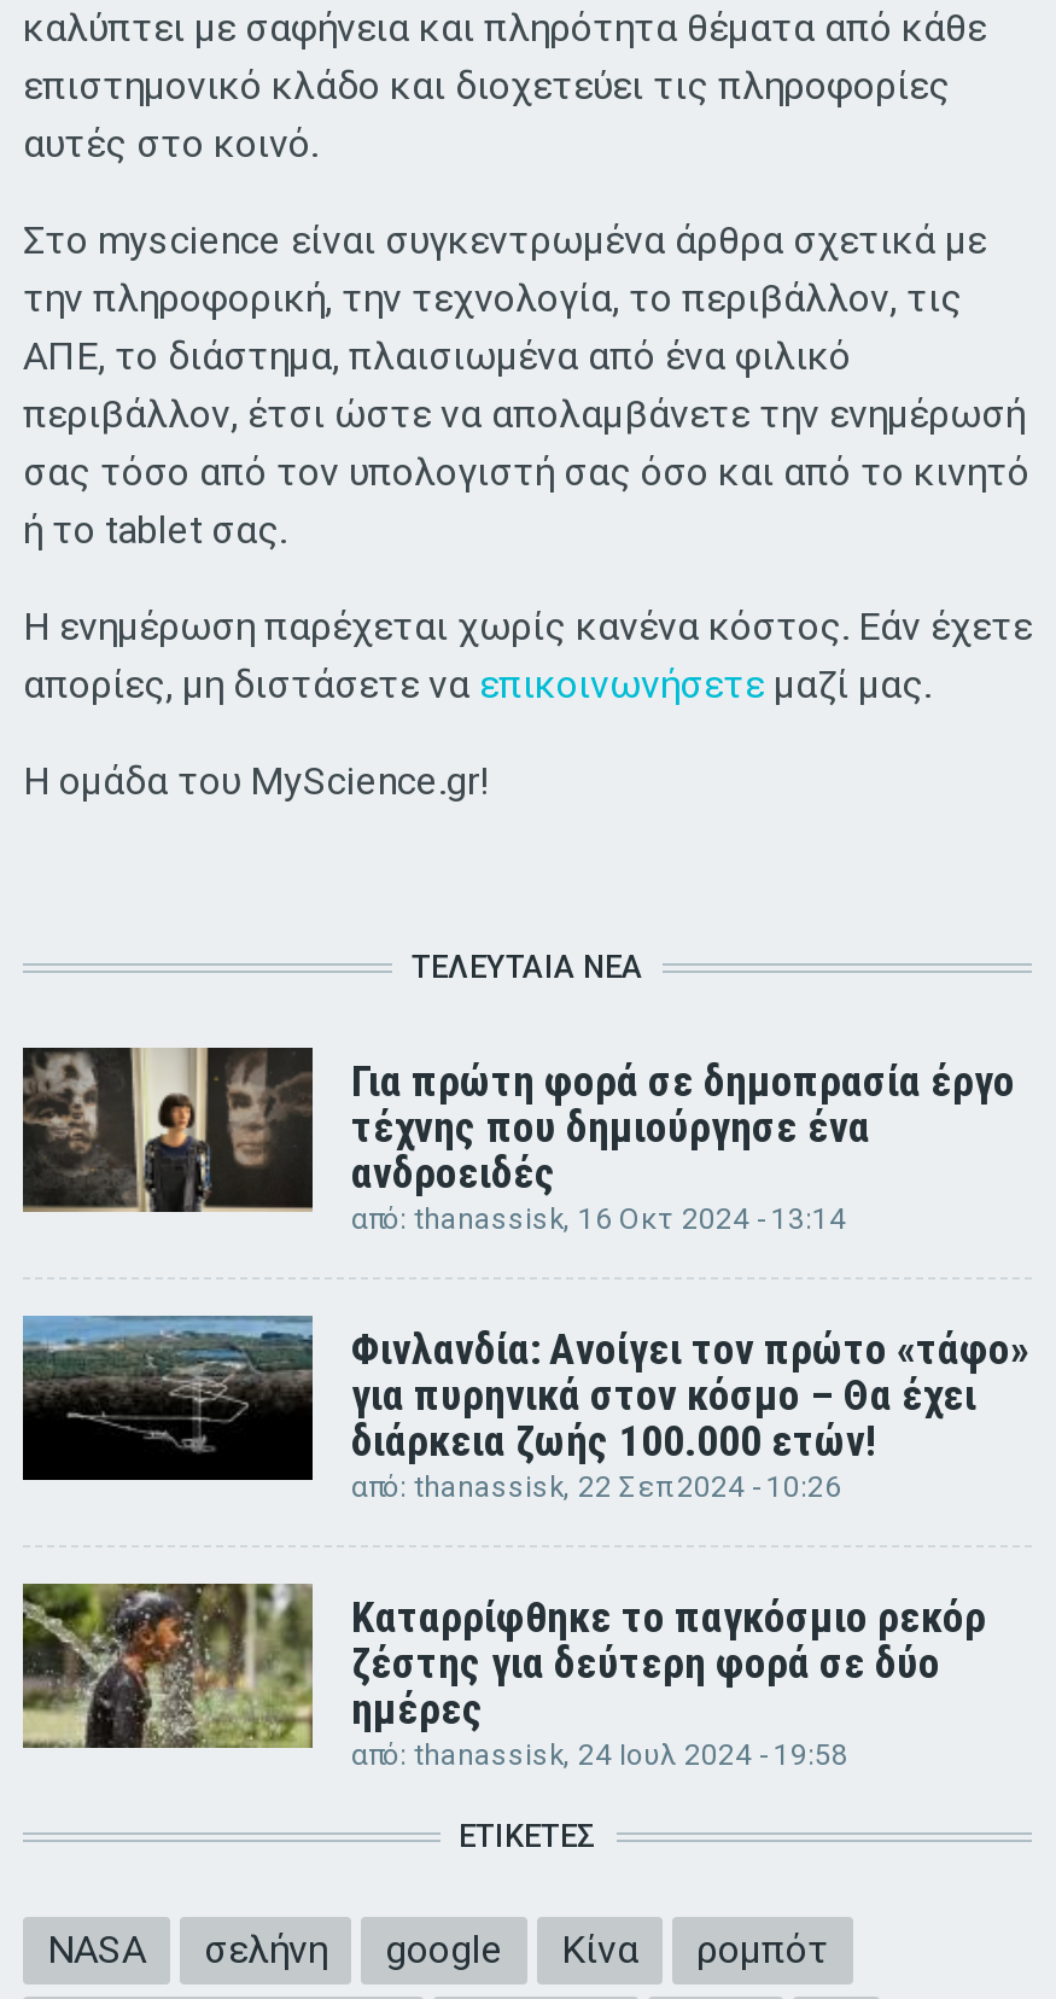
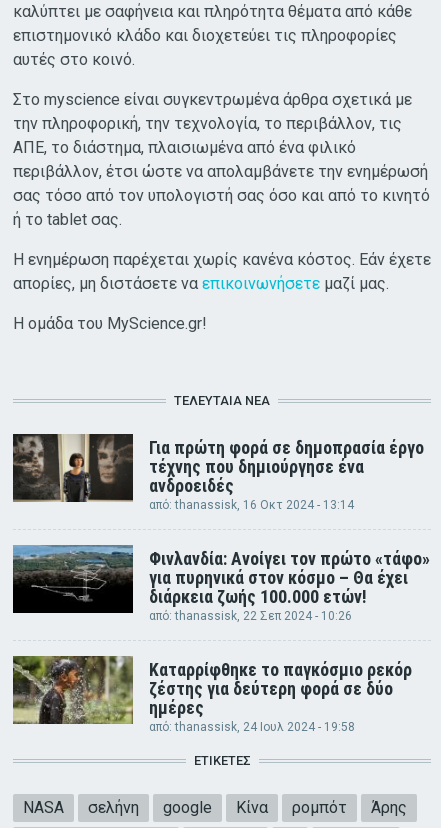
none -> [371,798,407,817] Άρης

